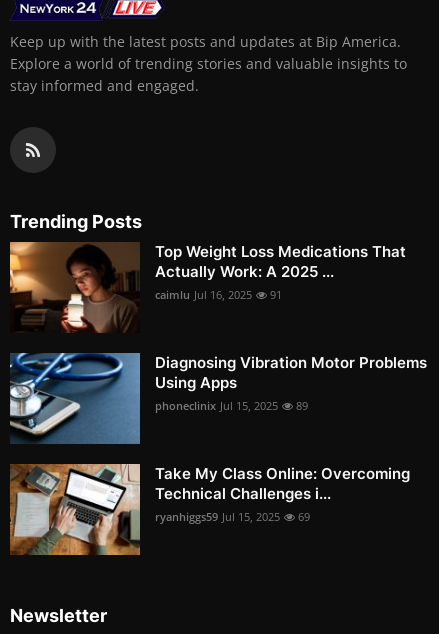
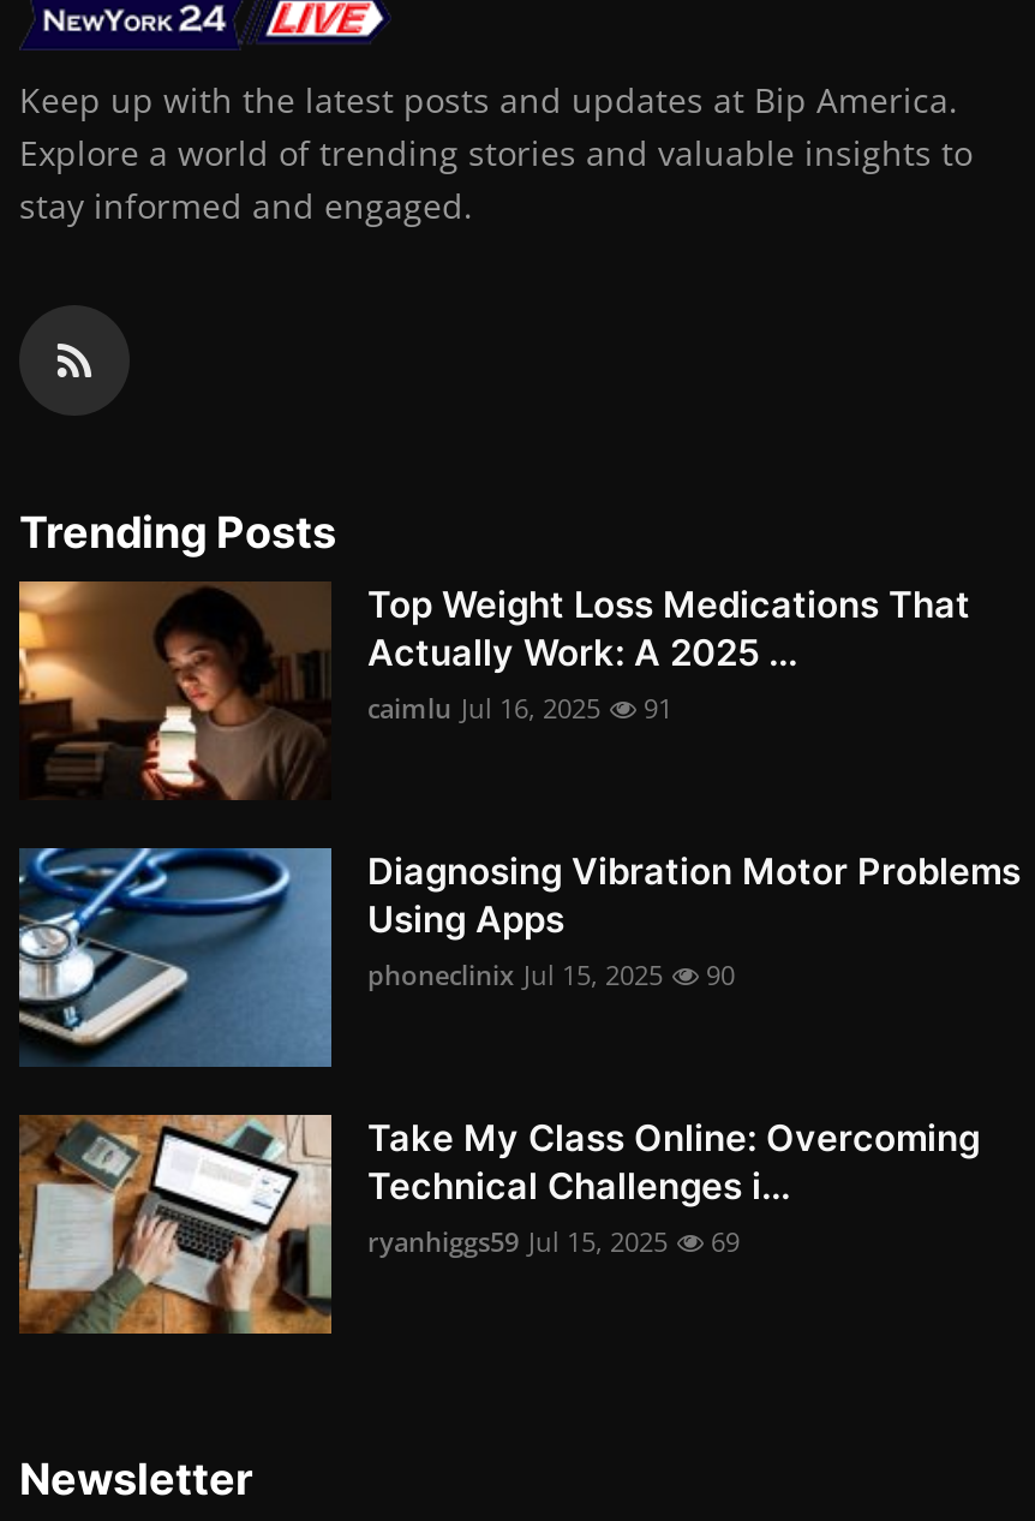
[155,398,308,413] phoneclinix Jul 15, 2025 89 -> [367,957,735,993] phoneclinix Jul 15, 2025 90

